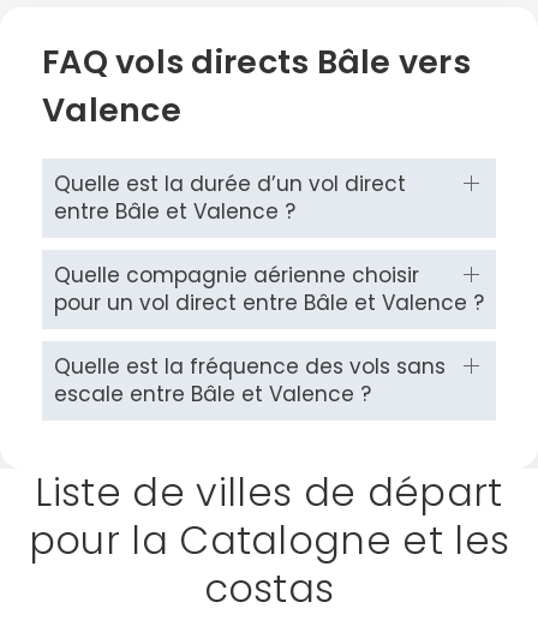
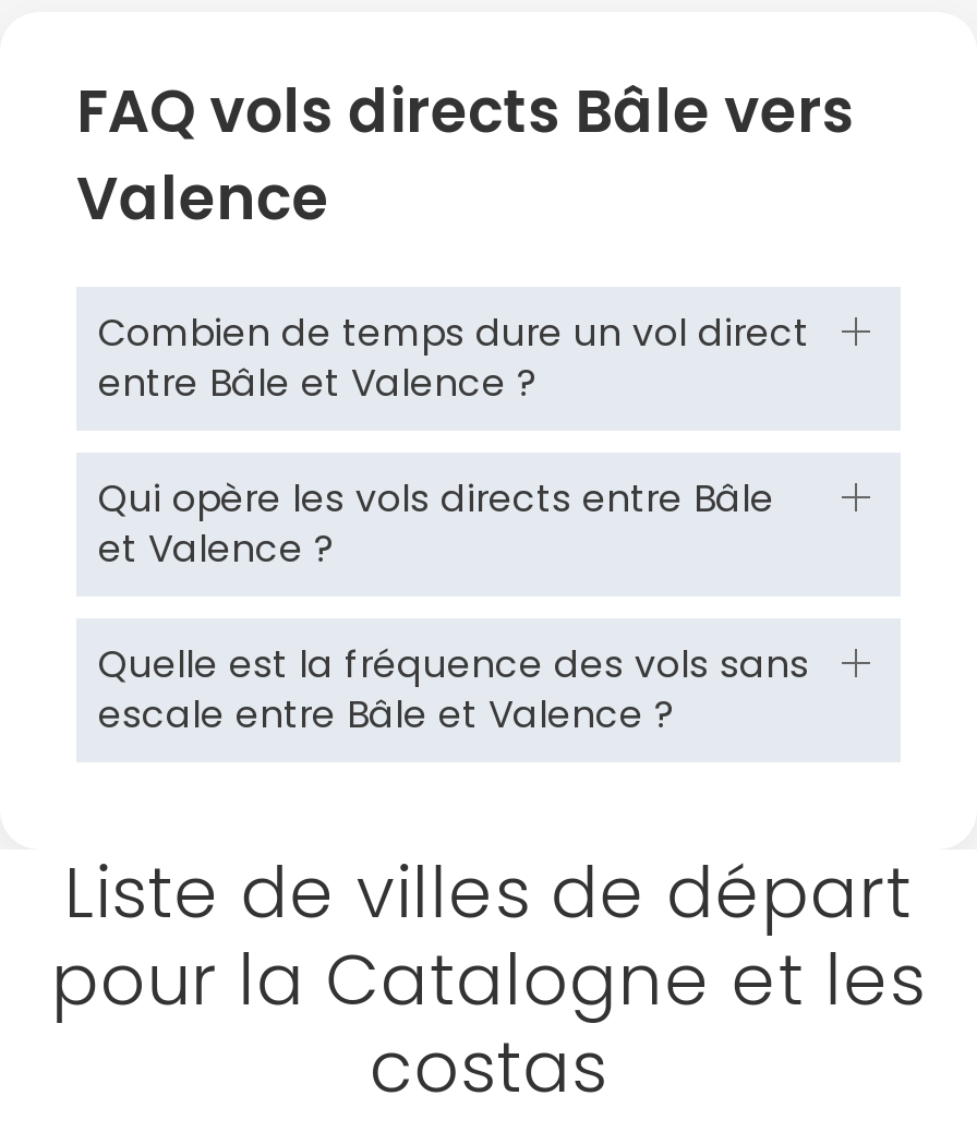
[54,169,406,198] Quelle est la durée d’un vol direct -> [98,305,809,358] Combien de temps dure un vol direct
[54,260,484,317] Quelle compagnie aérienne choisir | pour un vol direct entre Bâle et Valence ? -> [98,471,774,574] Qui opère les vols directs entre Bâle | et Valence ?

